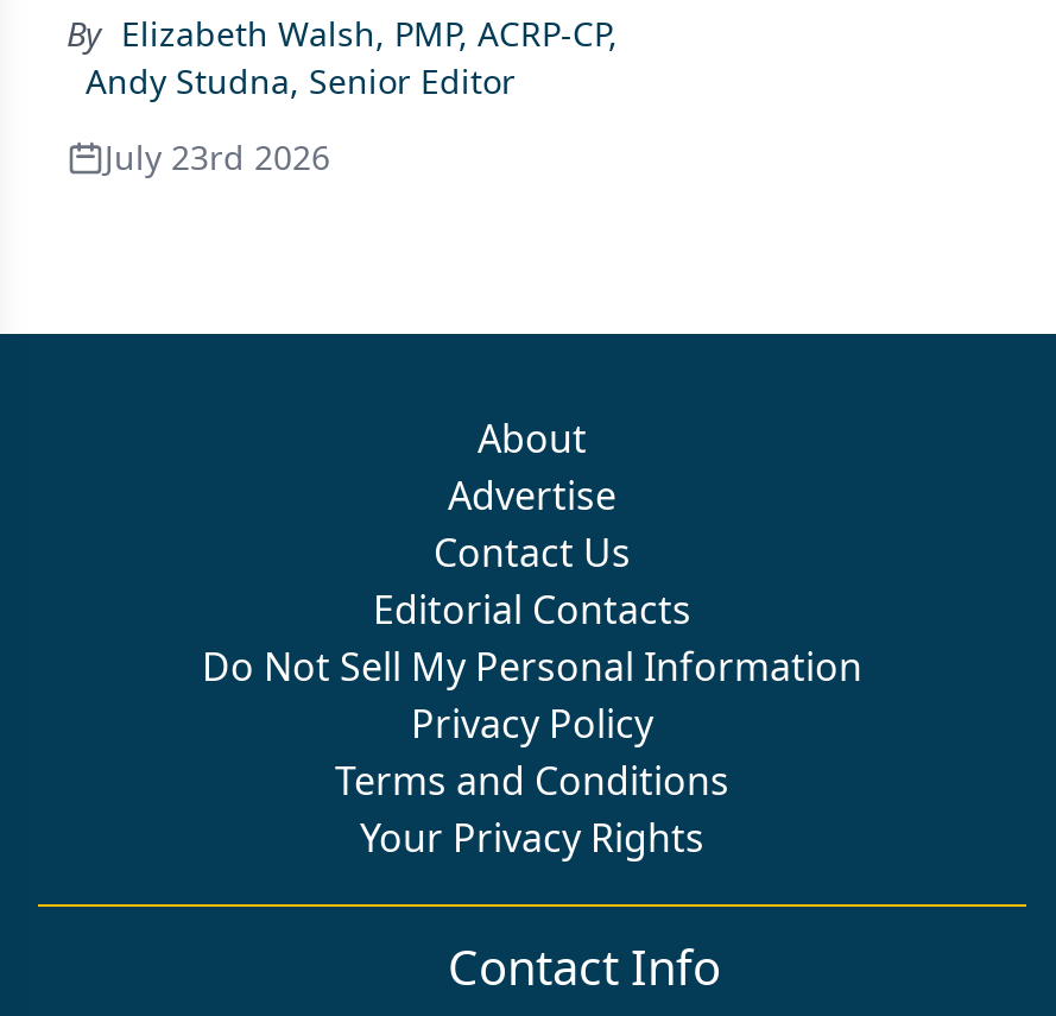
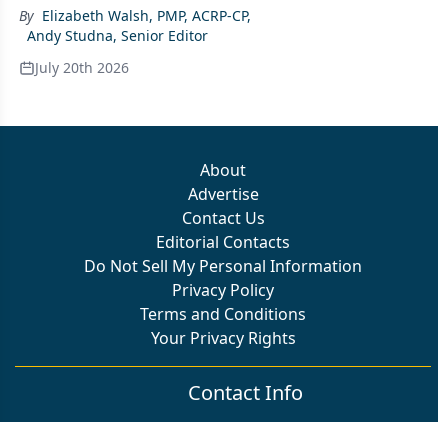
[105,134,330,179] July 23rd 2026 -> [35,58,129,77] July 20th 2026

